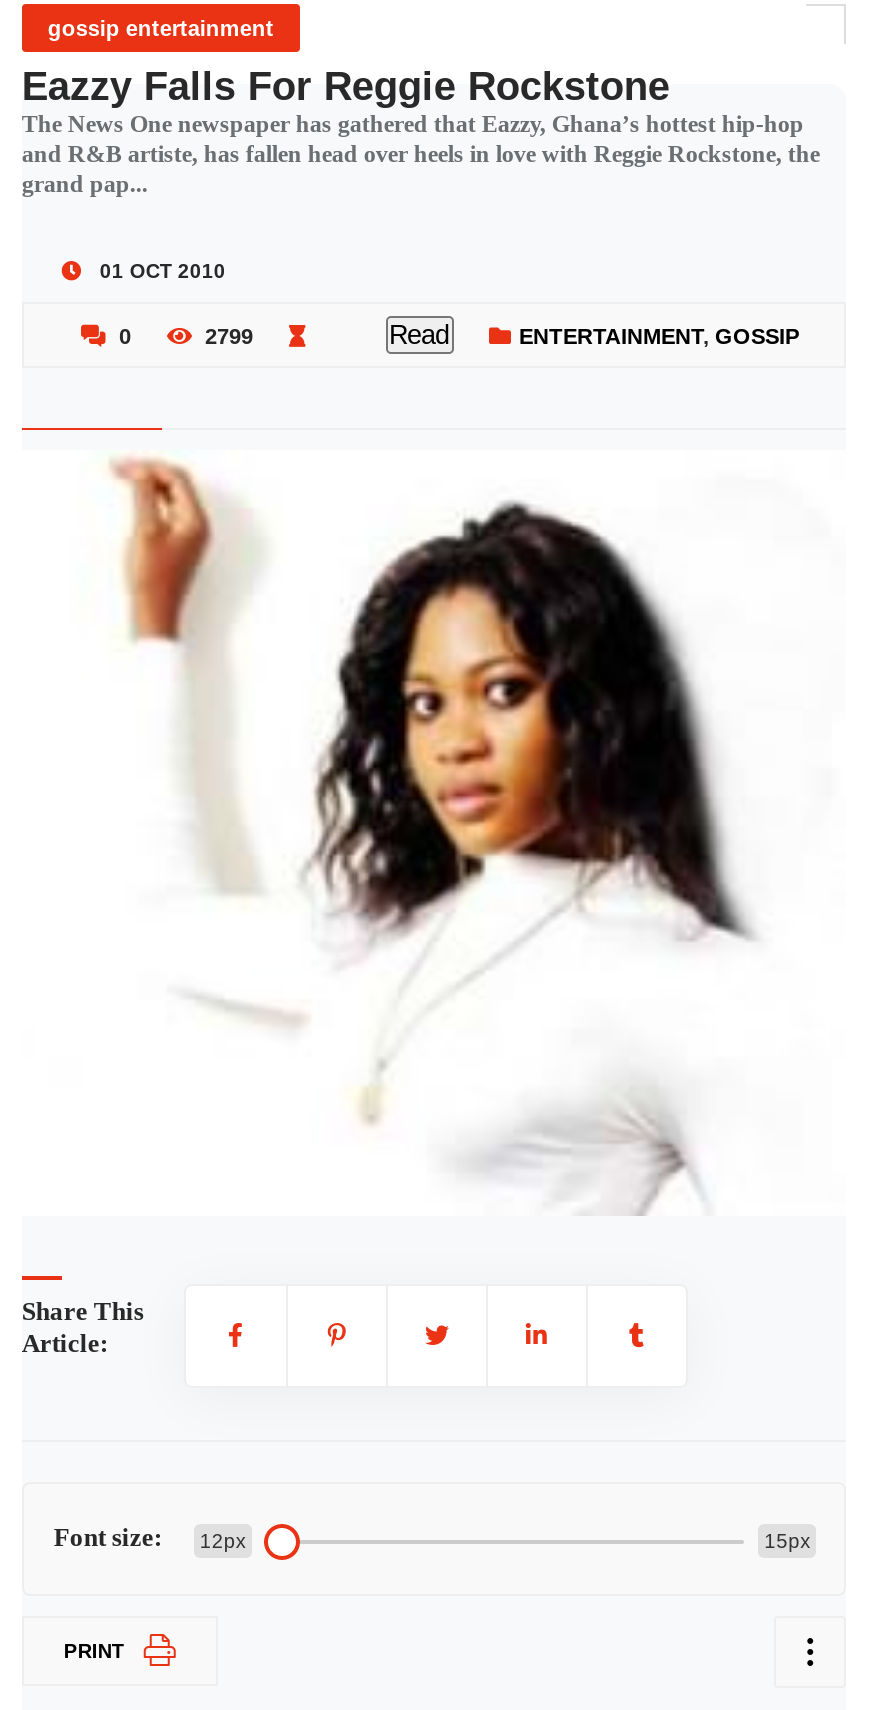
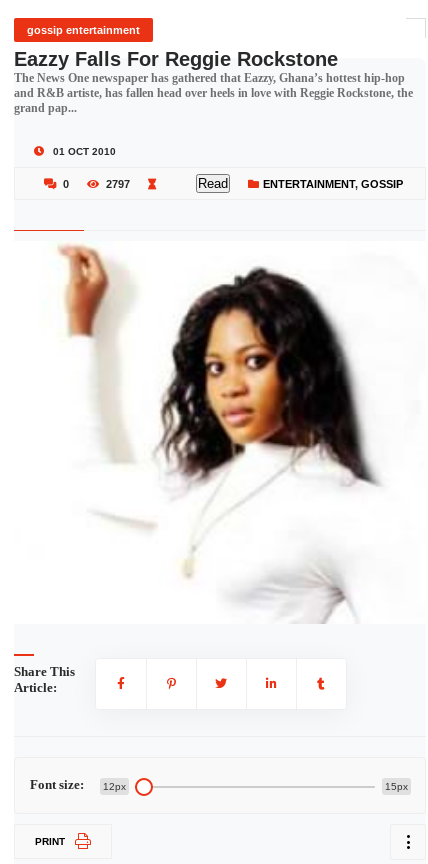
[199,324,253,348] 2799 -> [102,178,129,190] 2797

